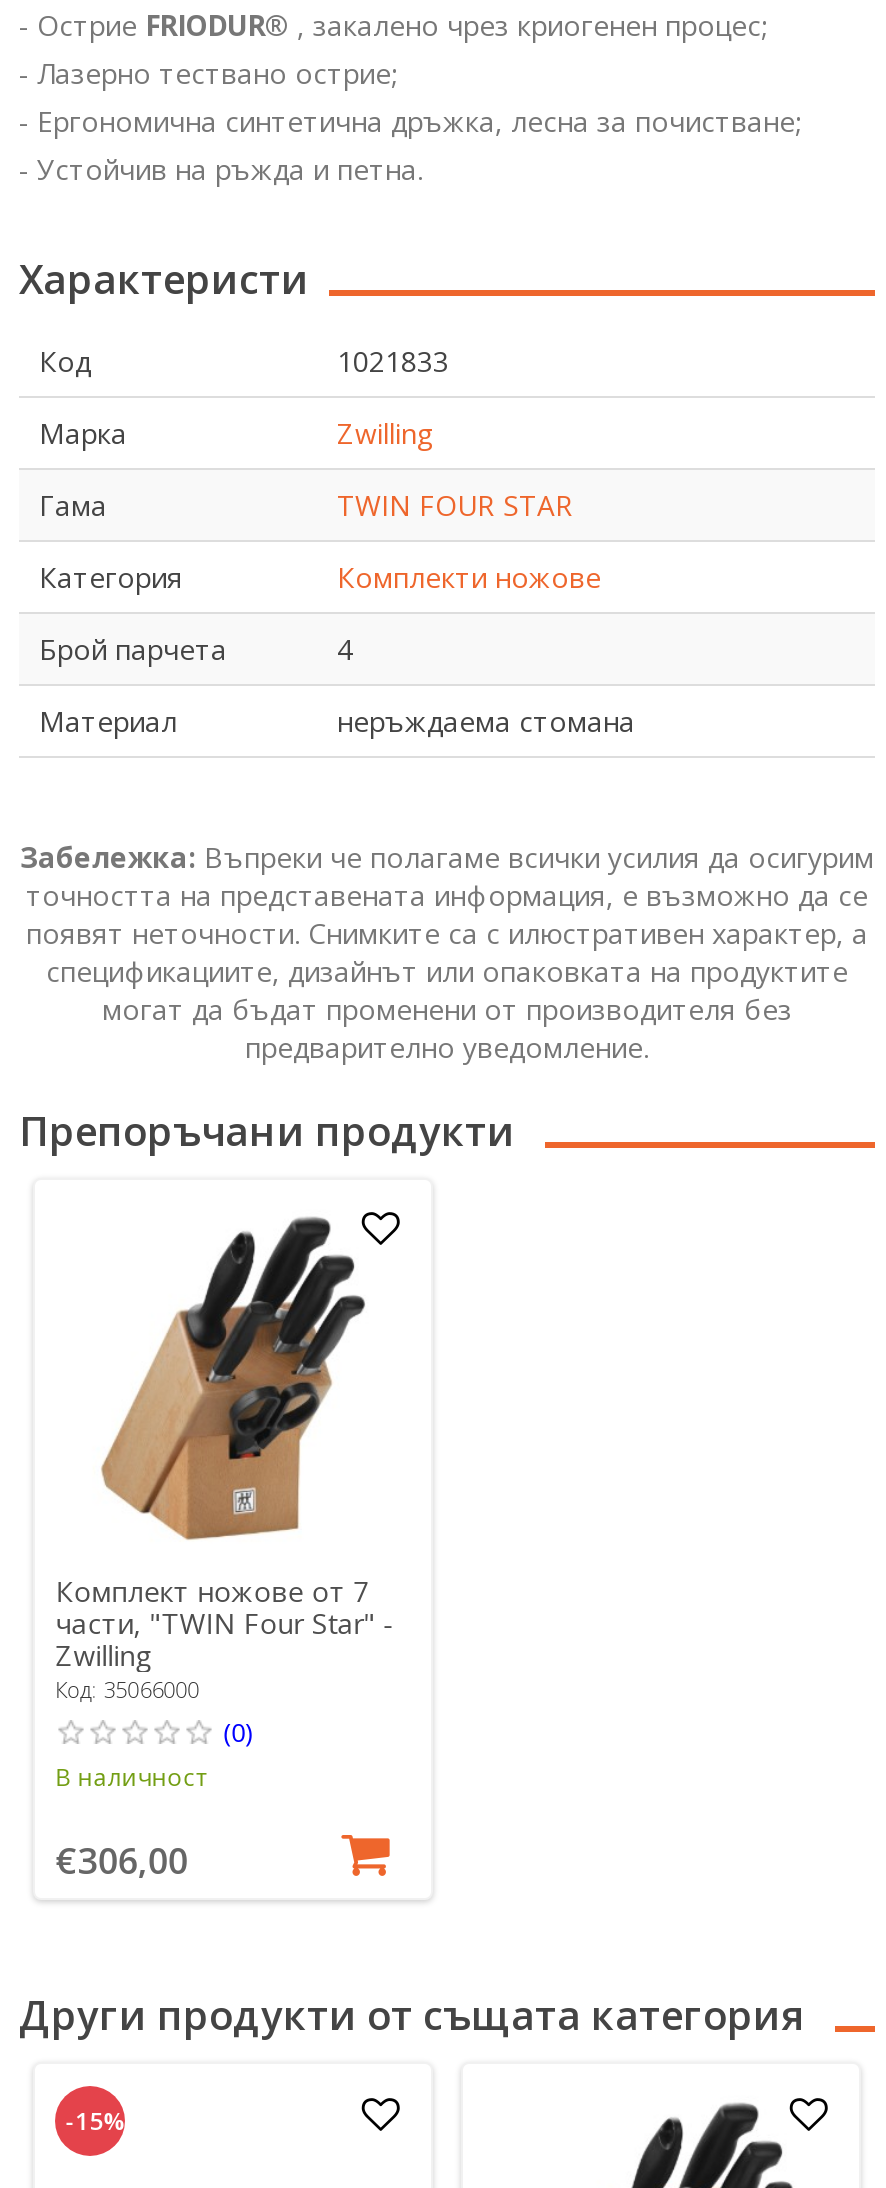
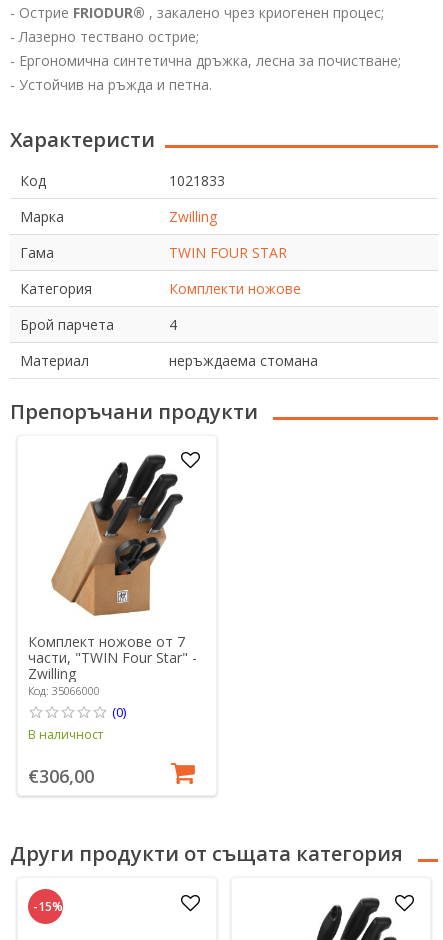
[20,838,874,1066] Забележка: Въпреки че полагаме всички усилия да осигурим | точността на представената информация, е възможно да се | появят неточности. Снимките са с илюстративен характер, а | спецификациите, дизайнът или опаковката на продуктите | могат да бъдат променени от производителя без | предварително уведомление. -> none

